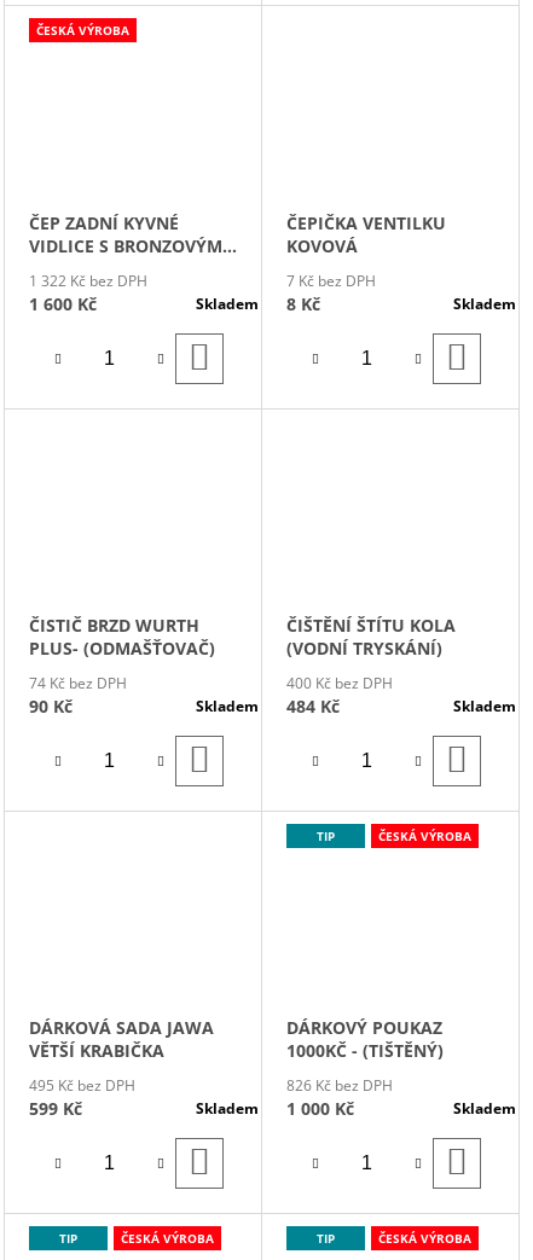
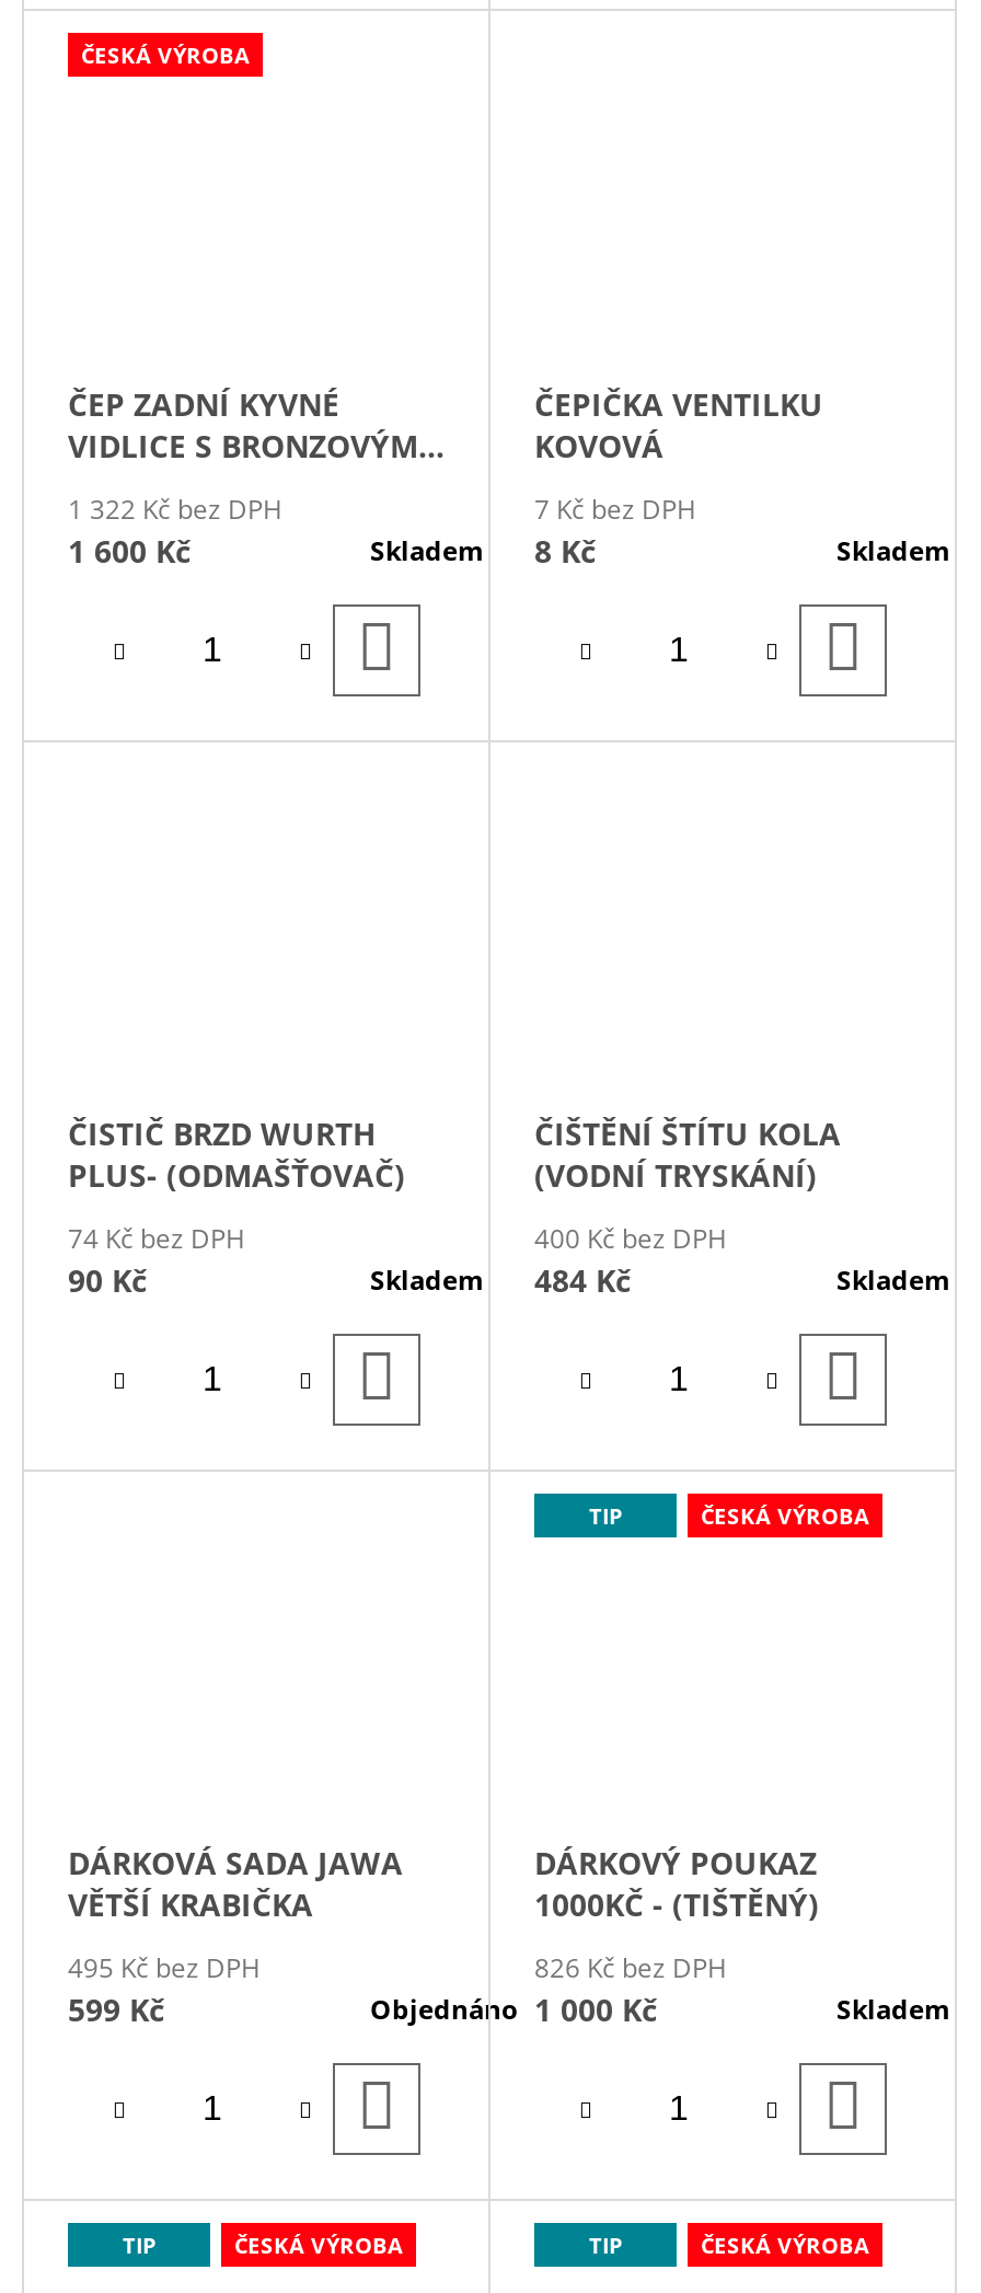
[196,1098,259,1119] Skladem -> [370,1991,517,2029] Objednáno

